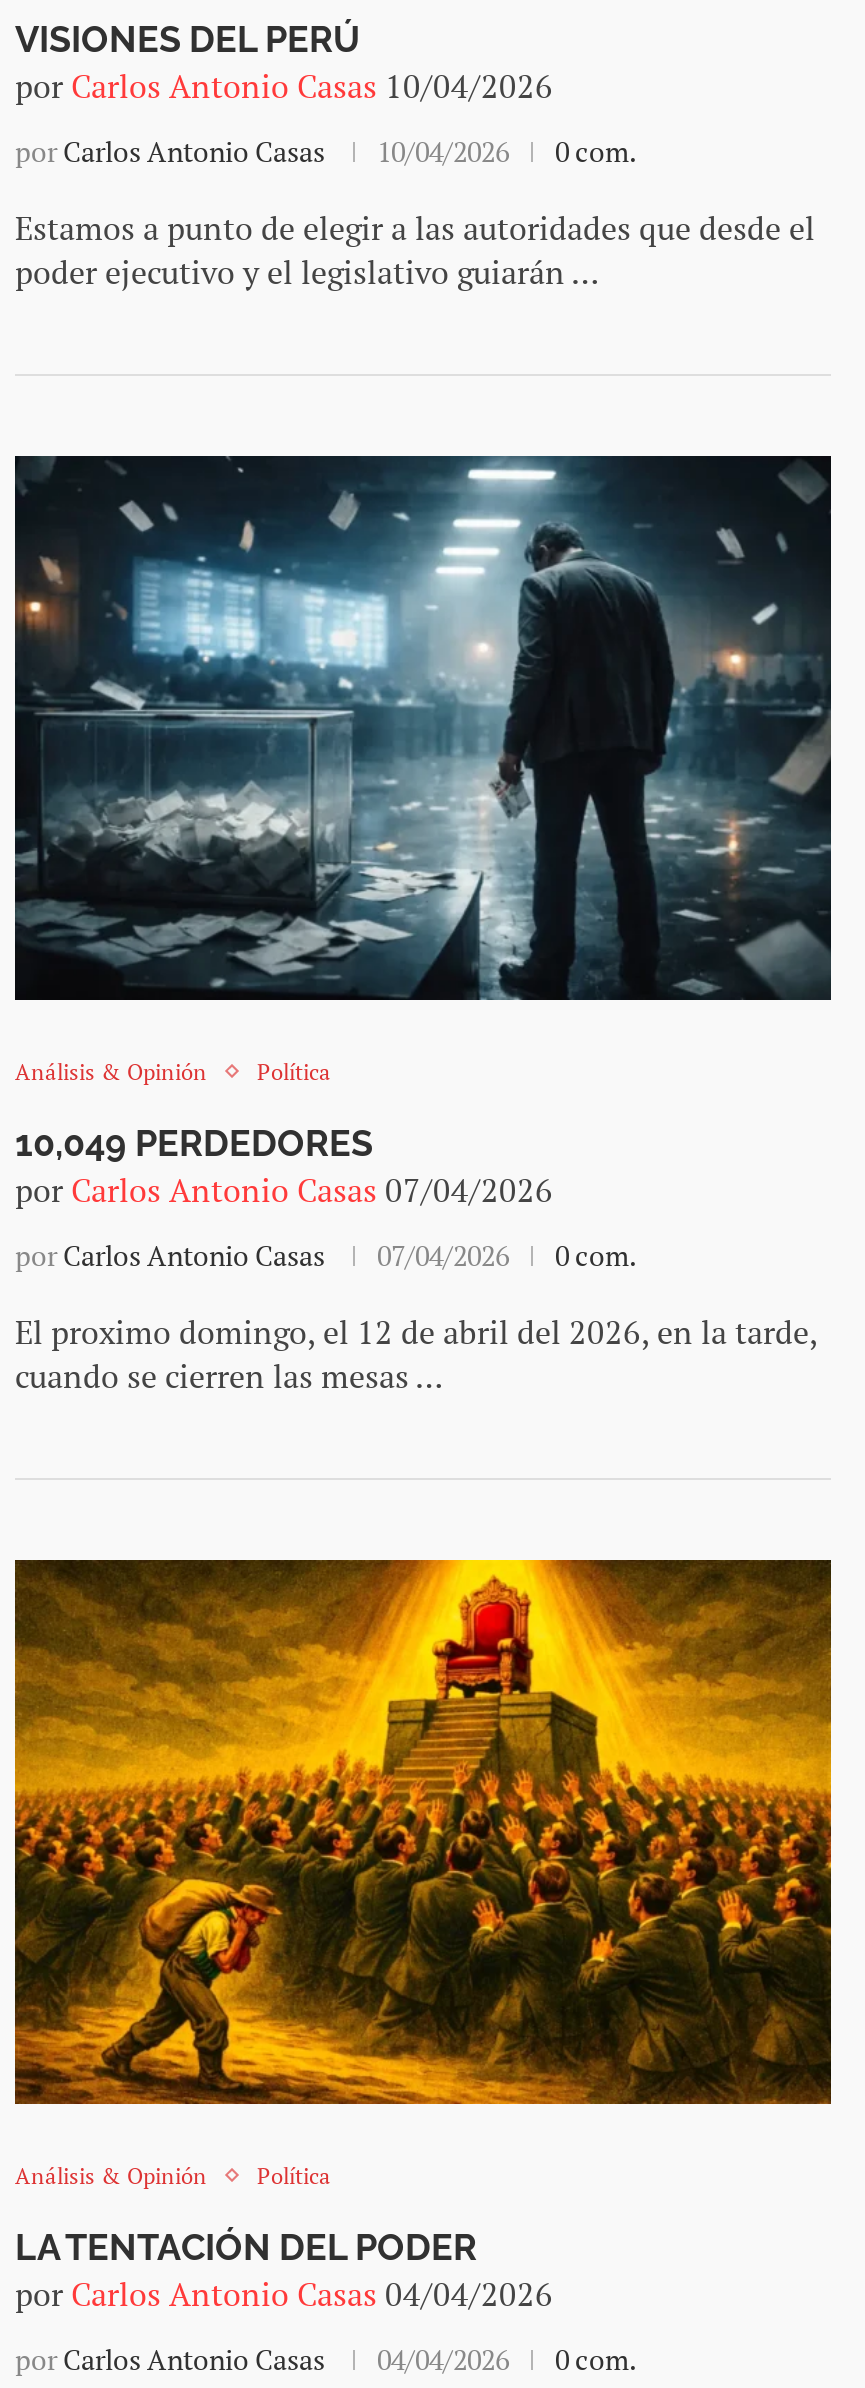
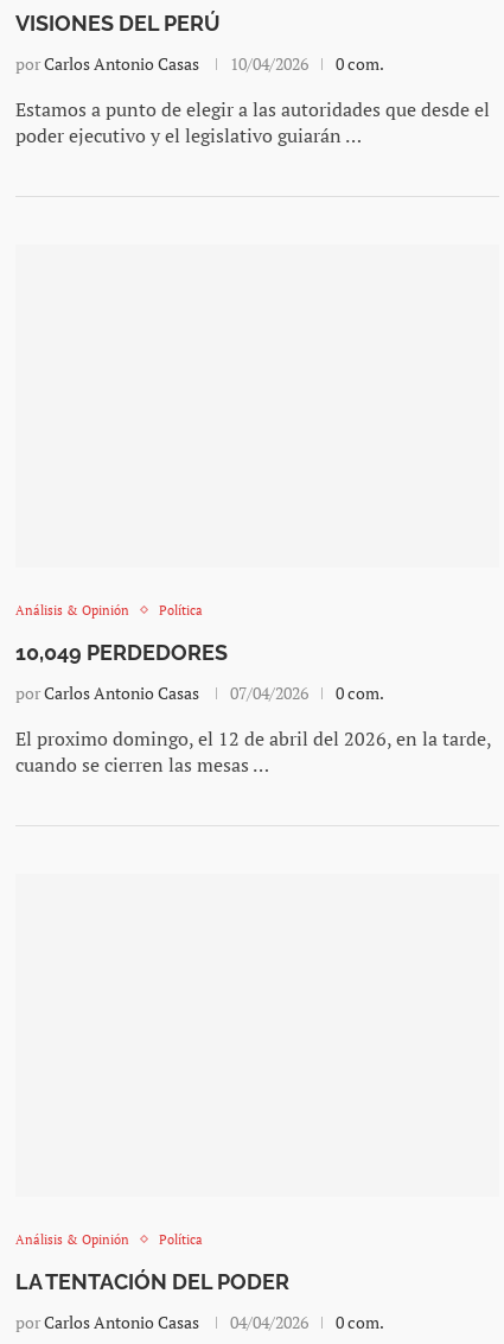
[15,63,553,107] por Carlos Antonio Casas 10/04/2026 -> none
[13,454,833,1002] [image] -> none
[15,1167,553,1211] por Carlos Antonio Casas 07/04/2026 -> none
[13,1558,833,2106] [image] -> none
[15,2271,553,2315] por Carlos Antonio Casas 04/04/2026 -> none

